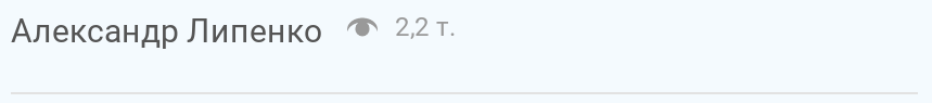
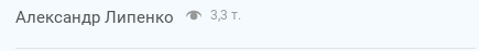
[395,11,456,41] 2,2 т. -> [210,7,241,22] 3,3 т.

